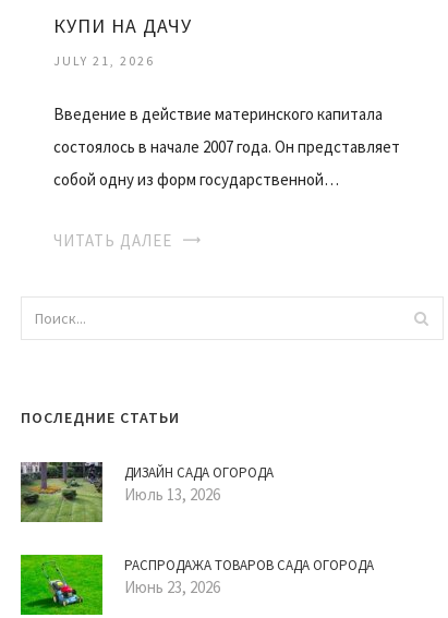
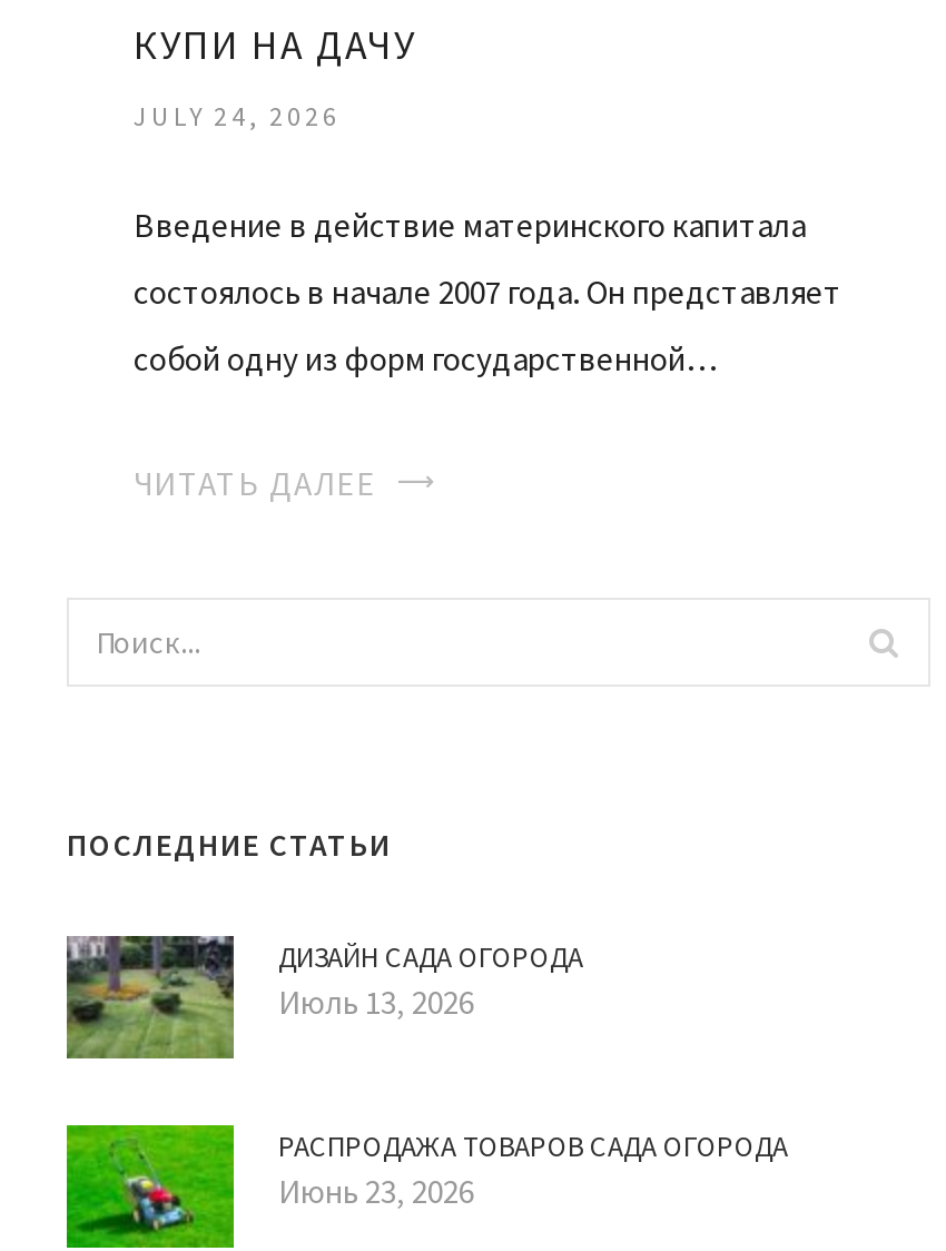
[53,53,155,69] JULY 21, 2026 -> [134,100,341,134] JULY 24, 2026

